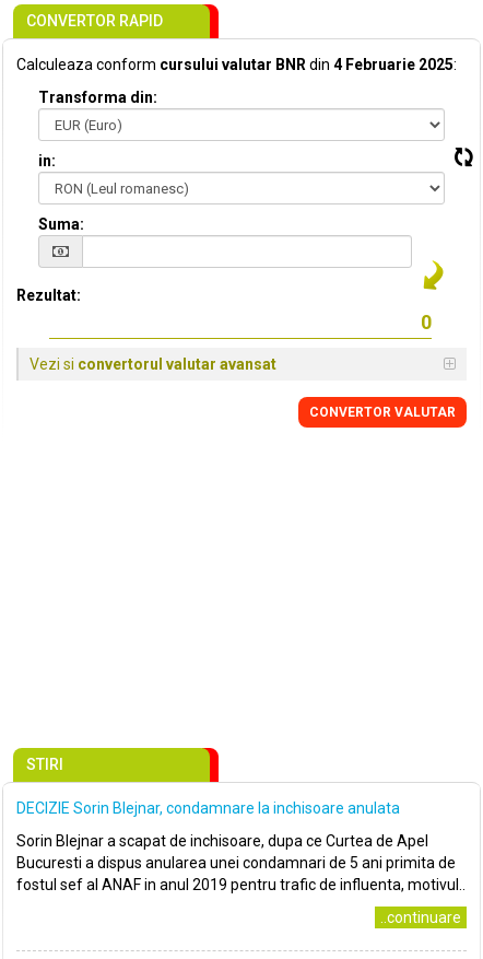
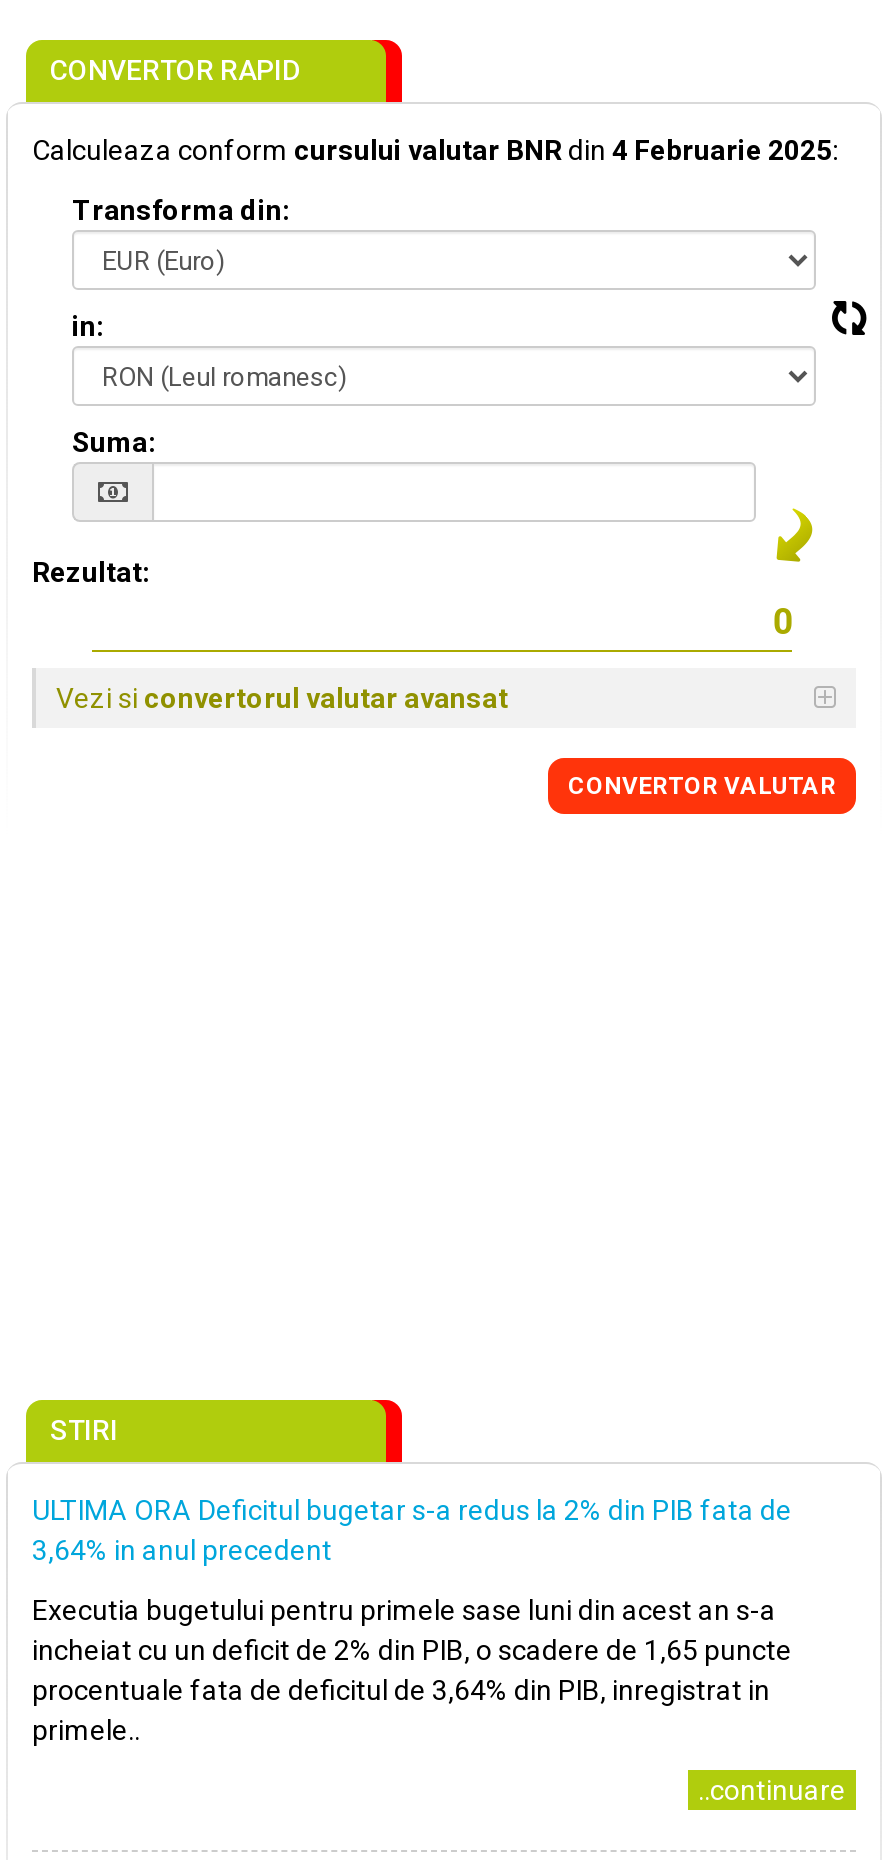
[16,799,400,817] DECIZIE Sorin Blejnar, condamnare la inchisoare anulata -> [32,1494,792,1566] ULTIMA ORA Deficitul bugetar s-a redus la 2% din PIB fata de | 3,64% in anul precedent
[16,832,466,893] Sorin Blejnar a scapat de inchisoare, dupa ce Curtea de Apel | Bucuresti a dispus anularea unei condamnari de 5 ani primita de | fostul sef al ANAF in anul 2019 pentru trafic de influenta, motivul.. -> [32,1594,792,1746] Executia bugetului pentru primele sase luni din acest an s-a | incheiat cu un deficit de 2% din PIB, o scadere de 1,65 puncte | procentuale fata de deficitul de 3,64% din PIB, inregistrat in | primele..

